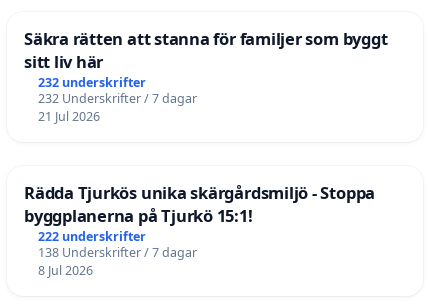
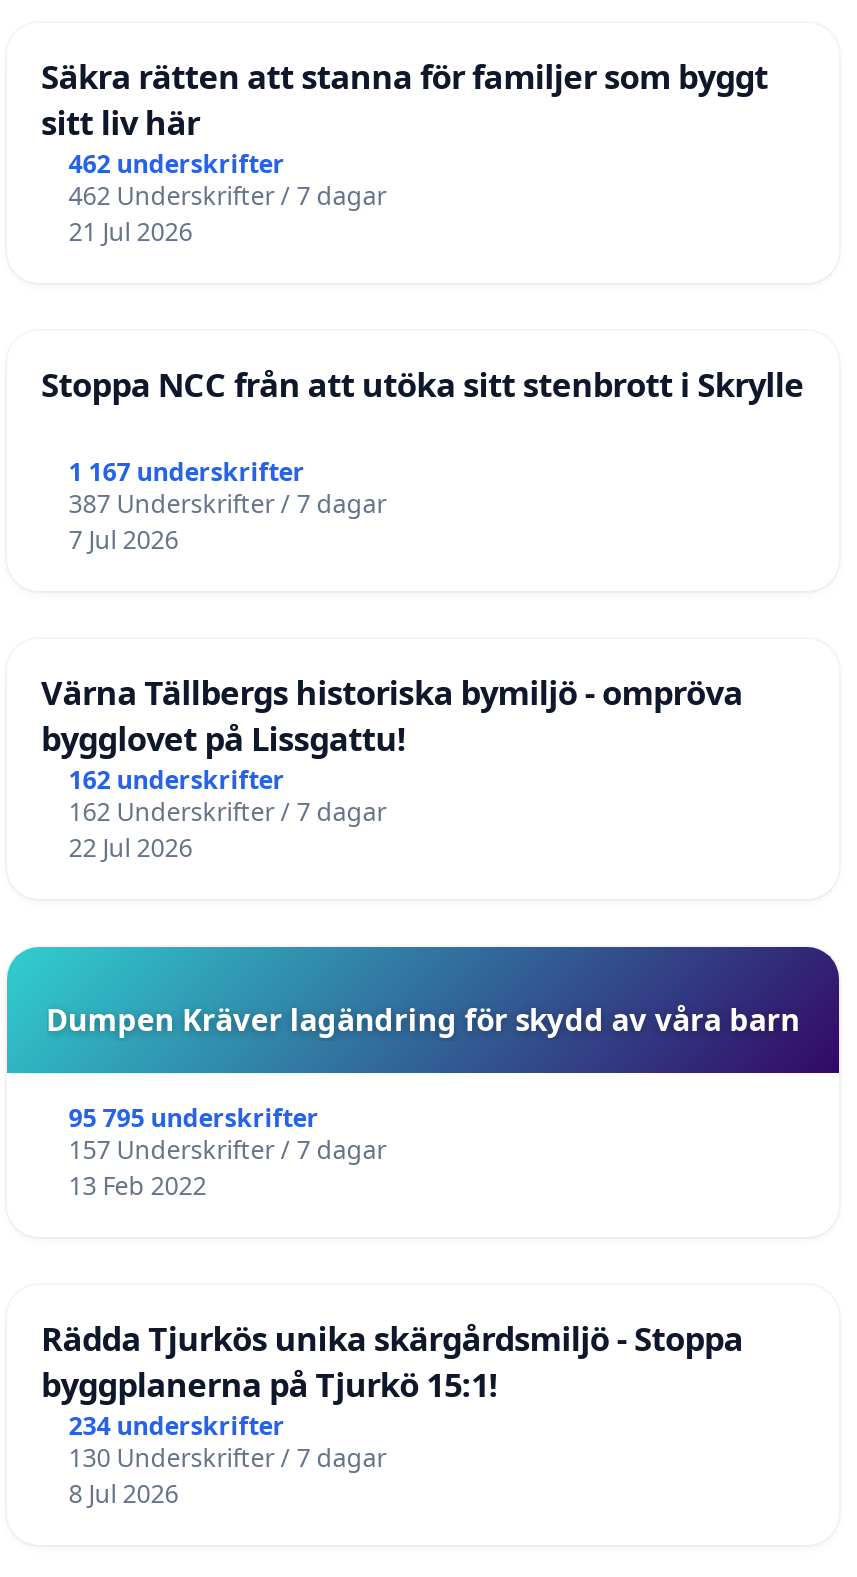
[38,74,146,91] 232 underskrifter -> [69,147,285,181] 462 underskrifter
[38,90,197,107] 232 Underskrifter / 7 dagar -> [69,179,387,213] 462 Underskrifter / 7 dagar
none -> [41,361,804,865] Stoppa NCC från att utöka sitt stenbrott i Skrylle | 1 167 underskrifter | 387 Underskrifter / 7 dagar | 7 Jul 2026 | Värna Tällbergs historiska bymiljö - ompröva | bygglovet på Lissgattu! | 162 underskrifter | 162 Underskrifter / 7 dagar | 22 Jul 2026
none -> [46,999,800,1203] Dumpen Kräver lagändring för skydd av våra barn | 95 795 underskrifter | 157 Underskrifter / 7 dagar | 13 Feb 2022
[38,228,146,245] 222 underskrifter -> [69,1408,285,1442] 234 underskrifter
[38,244,197,261] 138 Underskrifter / 7 dagar -> [69,1440,387,1474] 130 Underskrifter / 7 dagar

